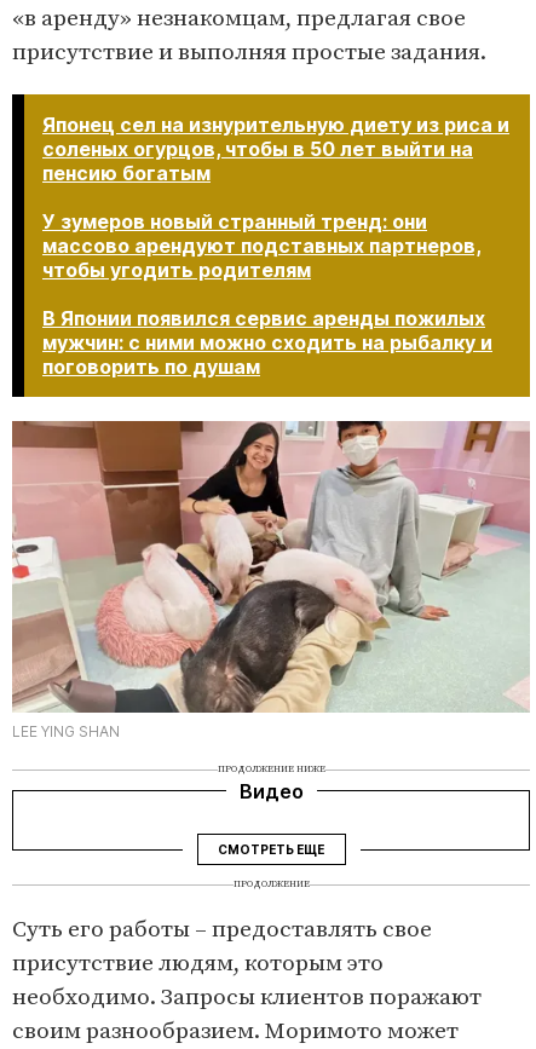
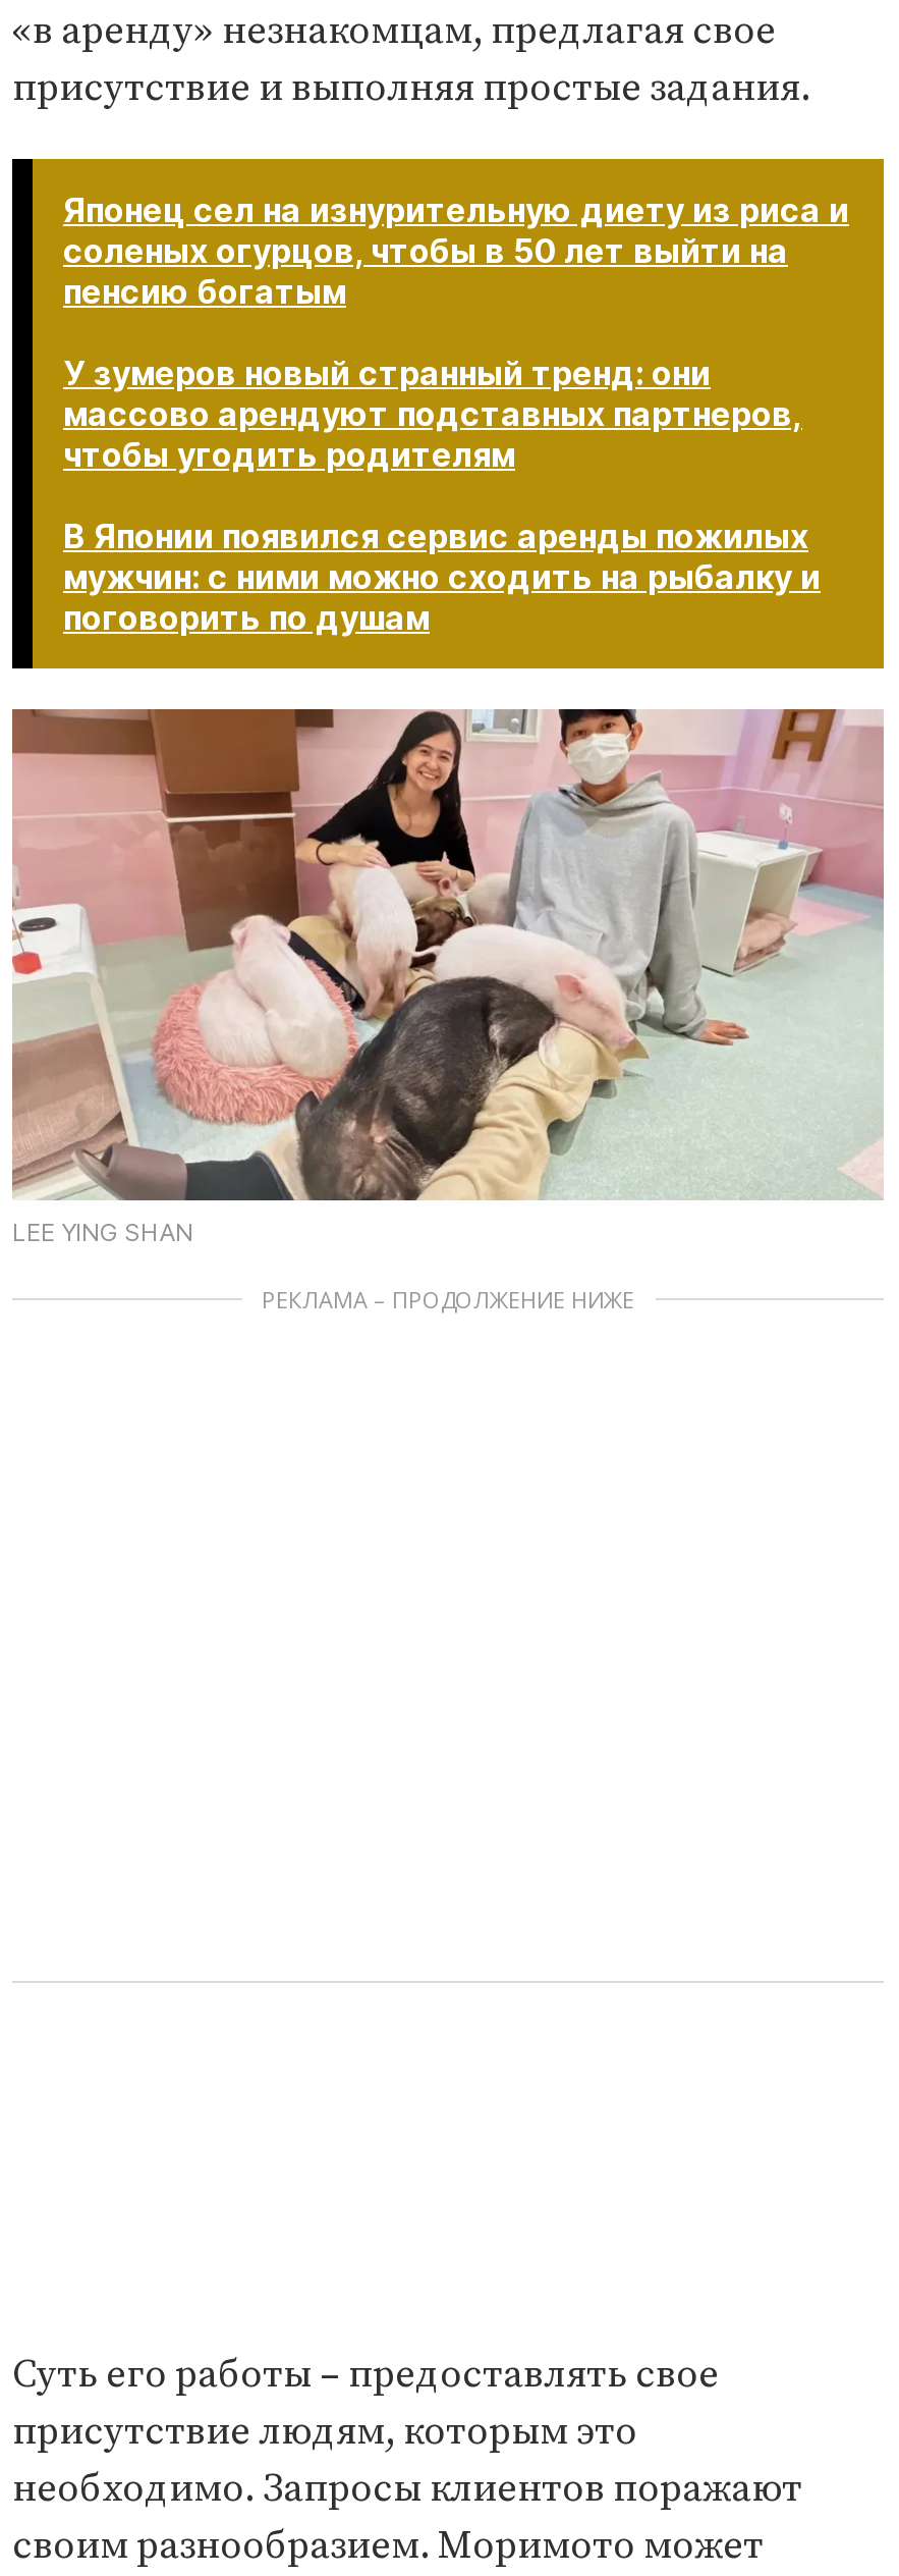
[217,764,325,891] ПРОДОЛЖЕНИЕ НИЖЕ | Видео | СМОТРЕТЬ ЕЩЕ | ПРОДОЛЖЕНИЕ -> [262,1284,634,1315] РЕКЛАМА – ПРОДОЛЖЕНИЕ НИЖЕ

